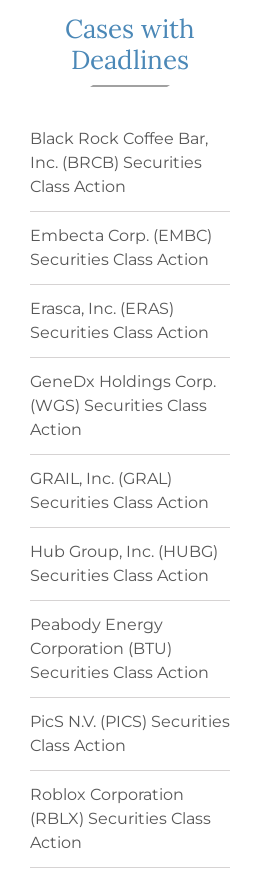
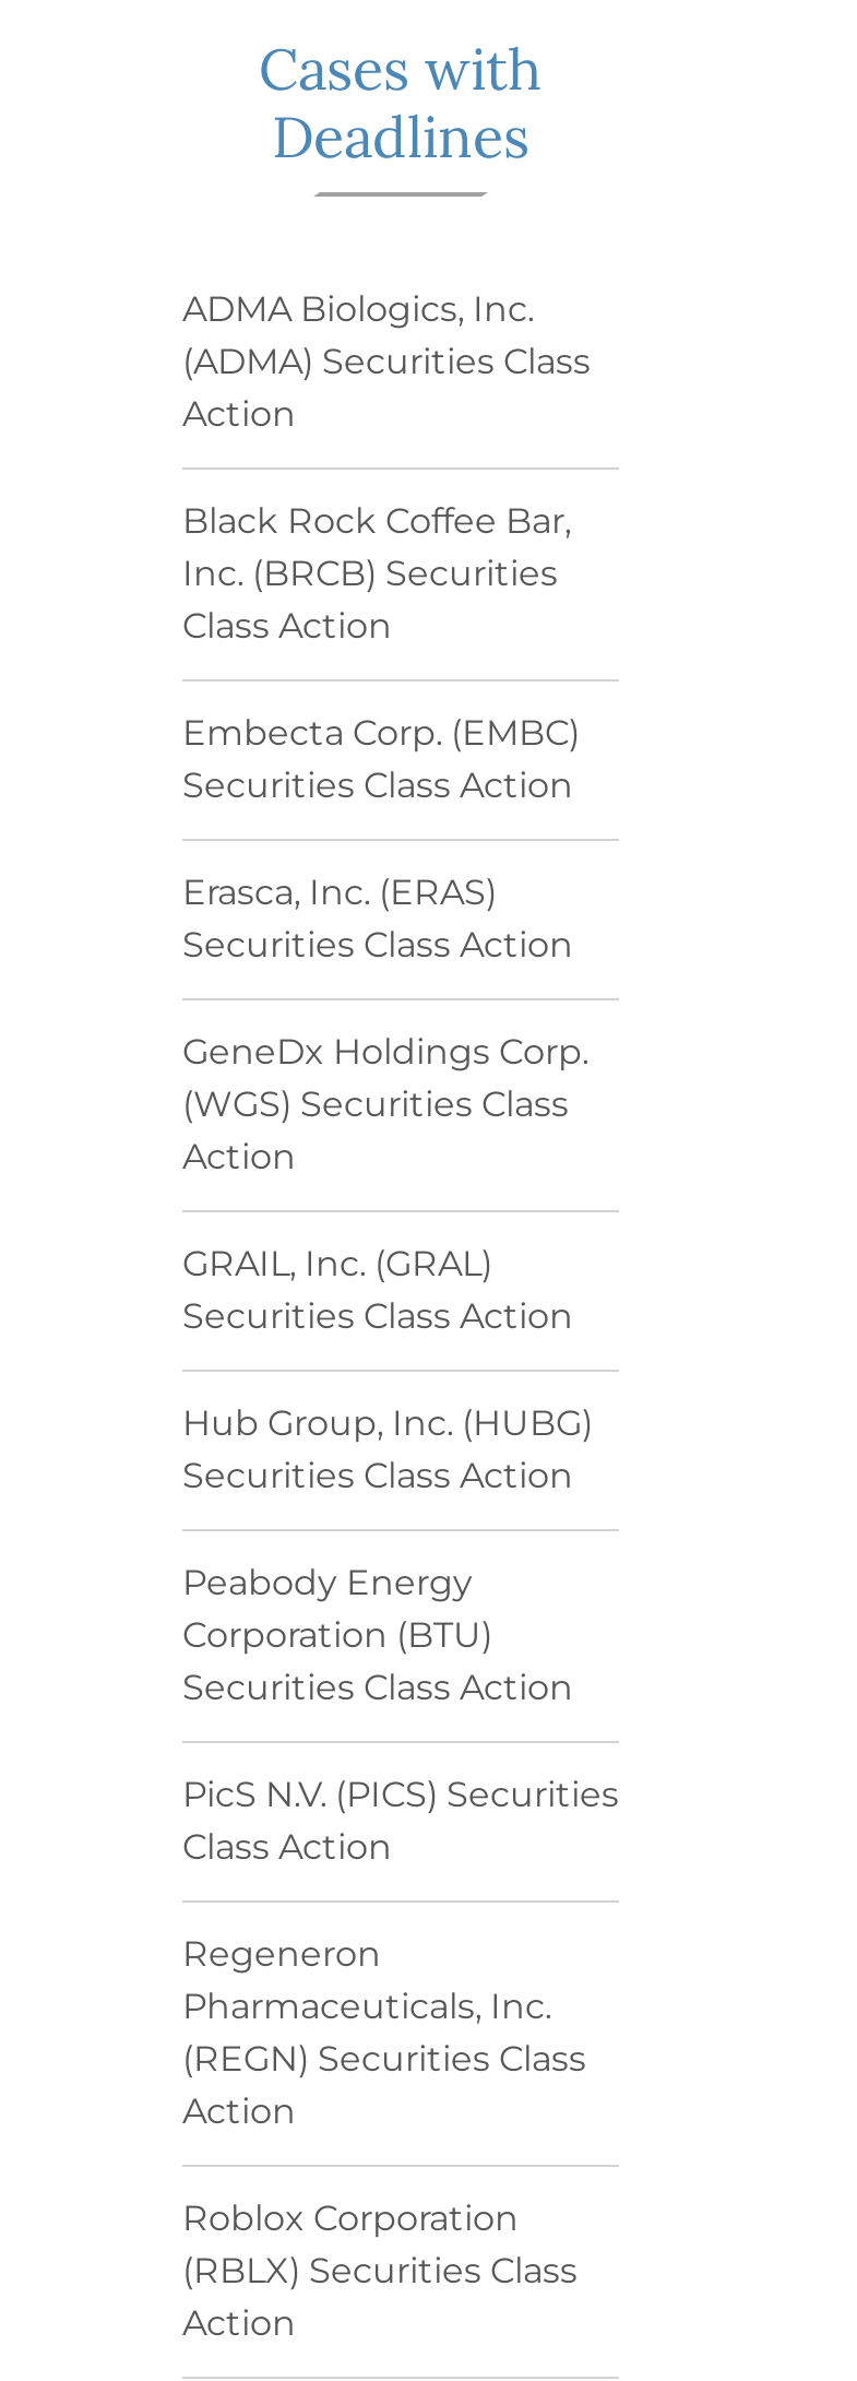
none -> [182,288,591,435] ADMA Biologics, Inc. | (ADMA) Securities Class | Action
none -> [182,1933,586,2132] Regeneron | Pharmaceuticals, Inc. | (REGN) Securities Class | Action

